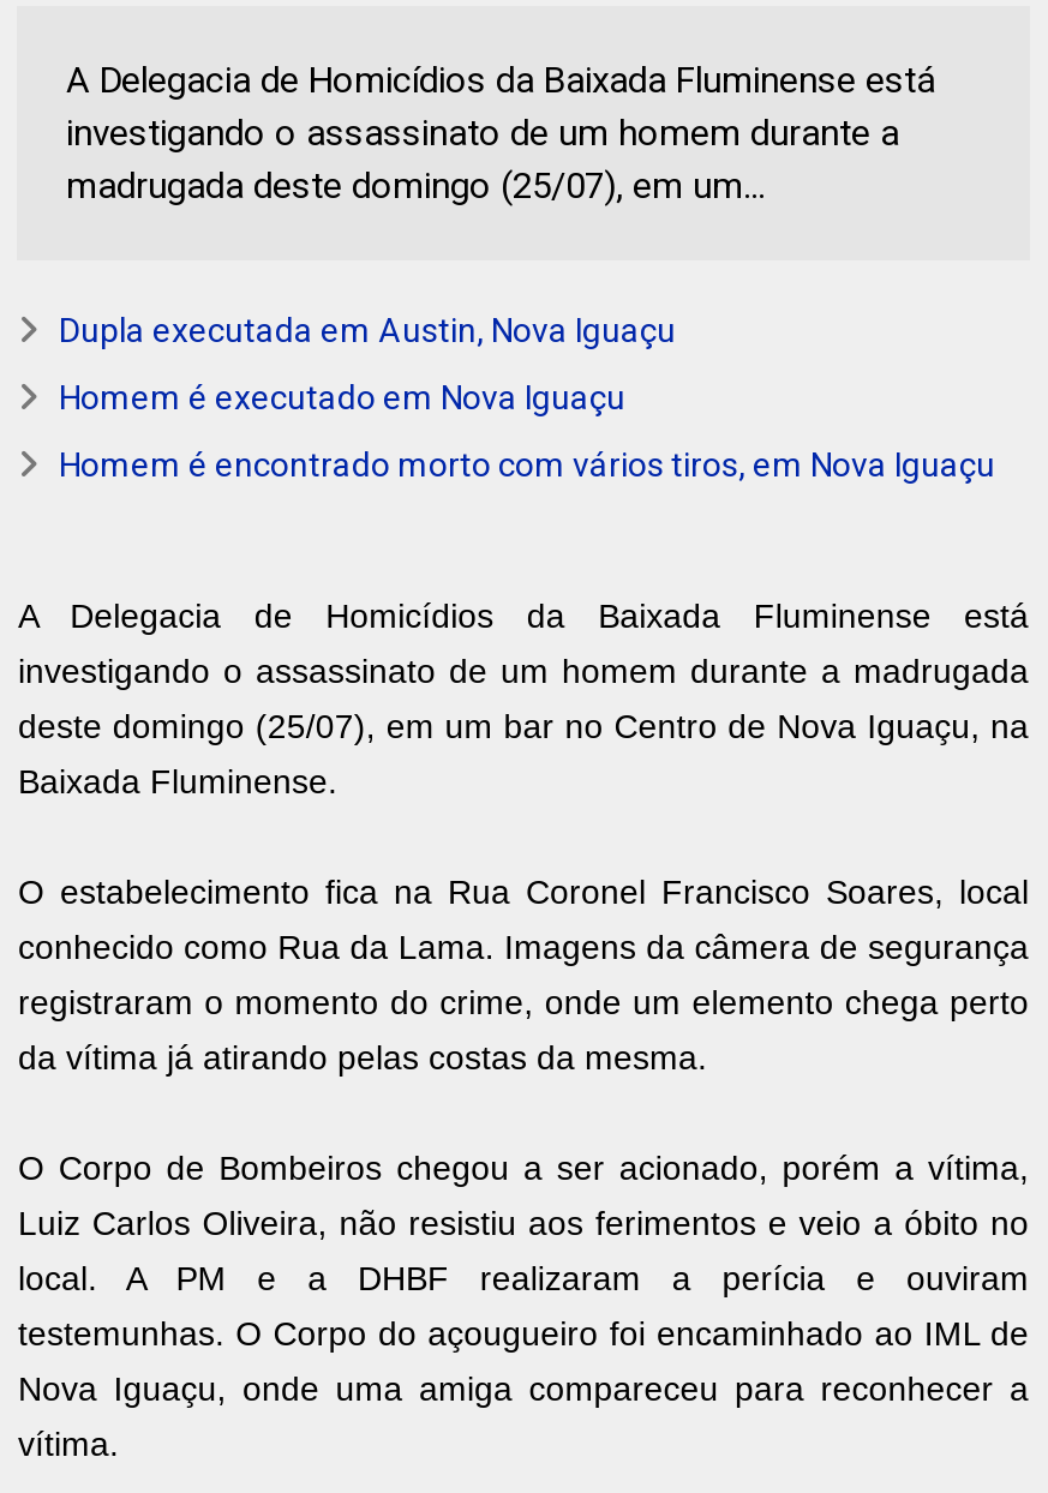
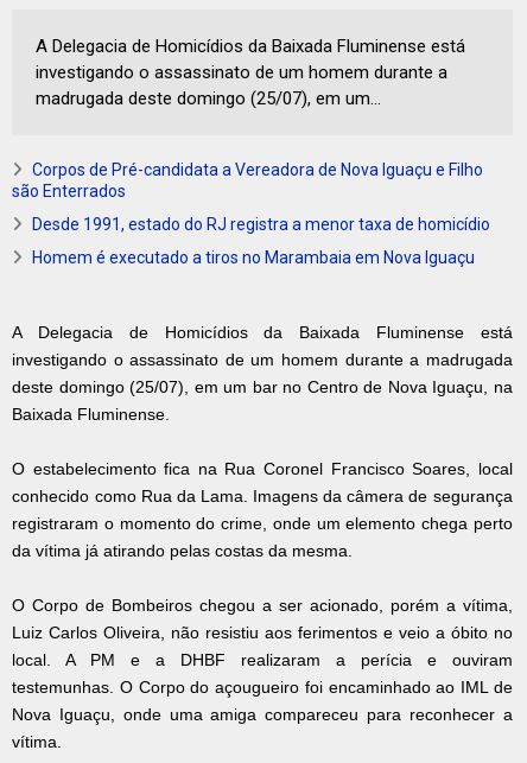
[59,311,676,349] Dupla executada em Austin, Nova Iguaçu -> [12,160,484,201] Corpos de Pré-candidata a Vereadora de Nova Iguaçu e Filho | são Enterrados
[59,378,625,416] Homem é executado em Nova Iguaçu -> [33,215,491,234] Desde 1991, estado do RJ registra a menor taxa de homicídio
[59,445,995,484] Homem é encontrado morto com vários tiros, em Nova Iguaçu -> [33,248,475,267] Homem é executado a tiros no Marambaia em Nova Iguaçu

